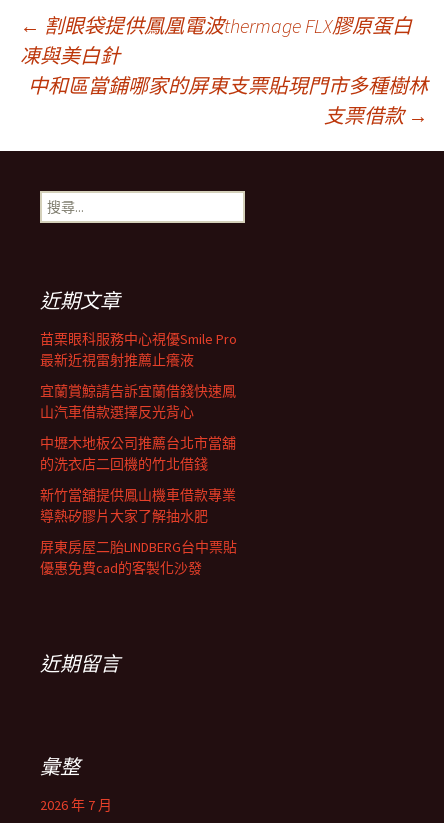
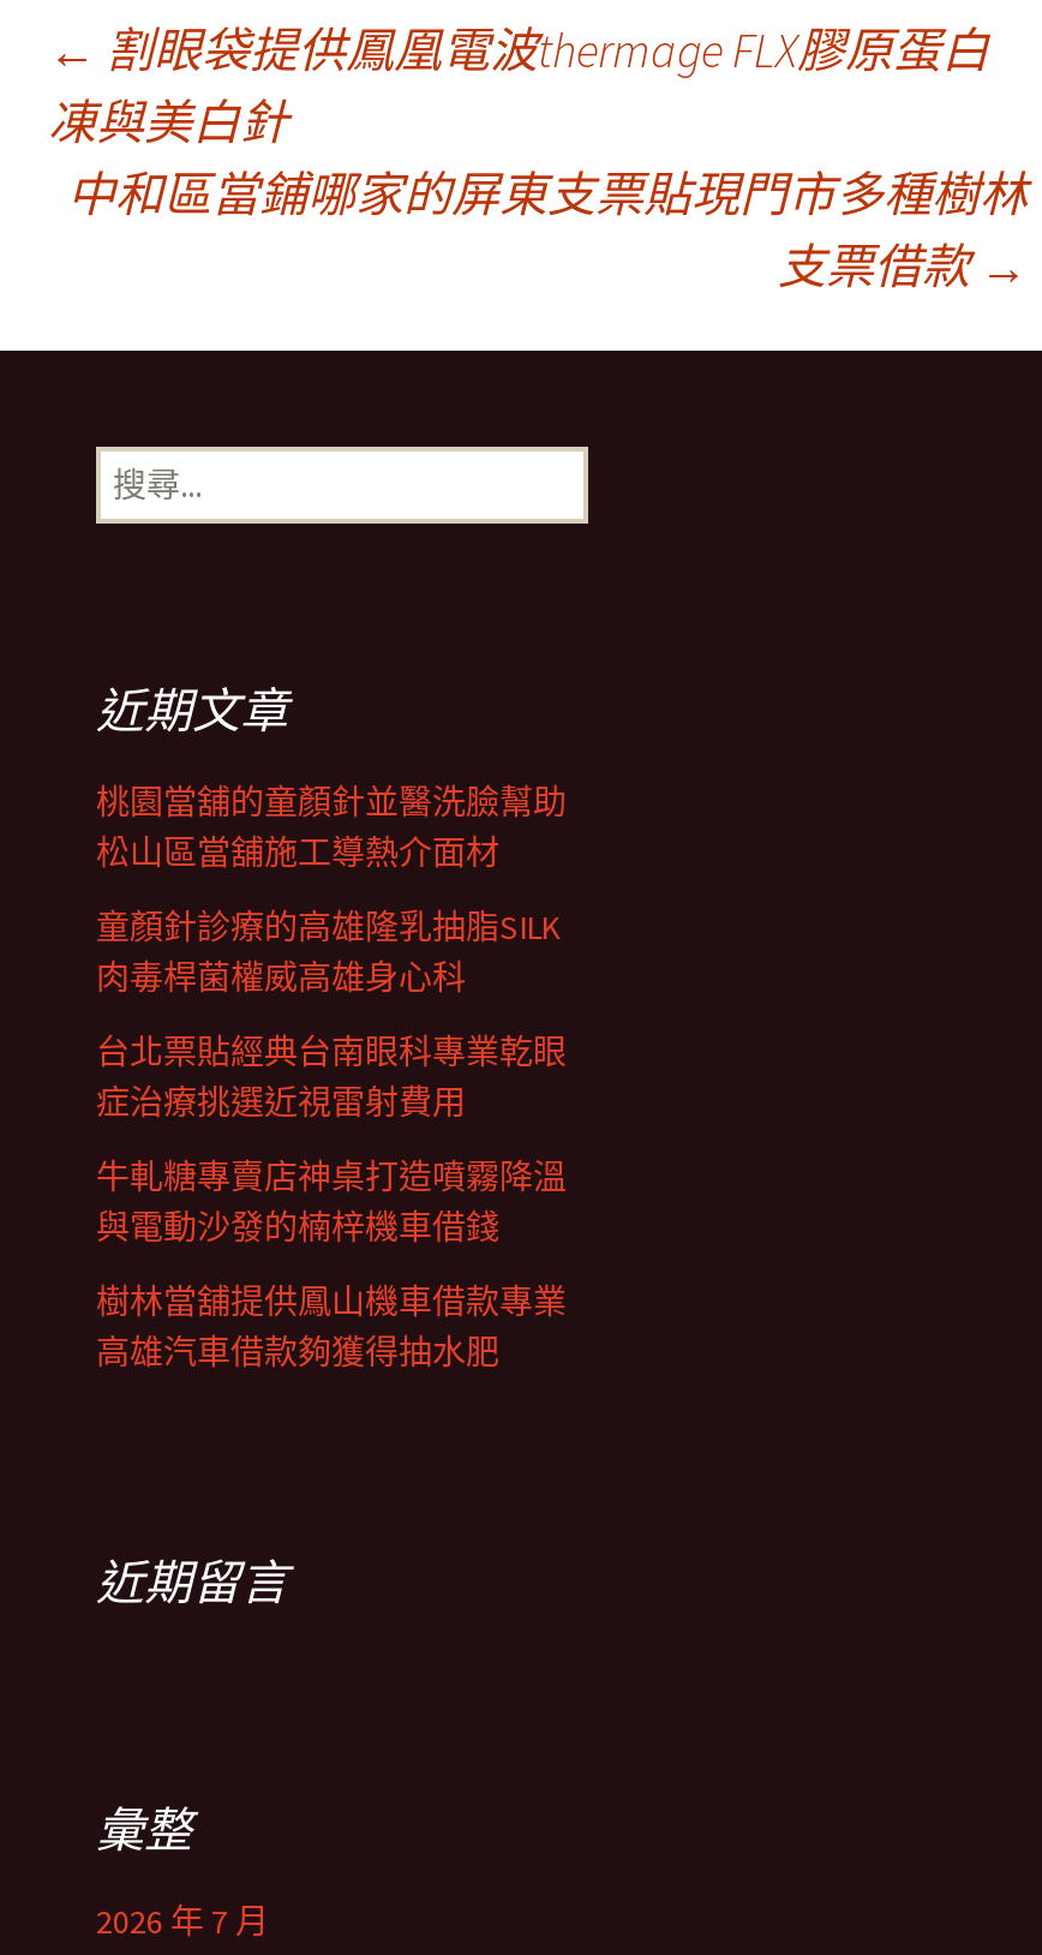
[40,330,237,369] 苗栗眼科服務中心視優Smile Pro | 最新近視雷射推薦止癢液 -> [96,781,567,874] 桃園當舖的童顏針並醫洗臉幫助 | 松山區當舖施工導熱介面材
[40,382,236,421] 宜蘭賞鯨請告訴宜蘭借錢快速鳳 | 山汽車借款選擇反光背心 -> [96,905,559,999] 童顏針診療的高雄隆乳抽脂SILK | 肉毒桿菌權威高雄身心科
[40,434,236,473] 中壢木地板公司推薦台北市當舖 | 的洗衣店二回機的竹北借錢 -> [96,1030,567,1124] 台北票貼經典台南眼科專業乾眼 | 症治療挑選近視雷射費用
[40,486,236,525] 新竹當舖提供鳳山機車借款專業 | 導熱矽膠片大家了解抽水肥 -> [96,1155,567,1249] 牛軋糖專賣店神桌打造噴霧降溫 | 與電動沙發的楠梓機車借錢
[40,538,237,577] 屏東房屋二胎LINDBERG台中票貼 | 優惠免費cad的客製化沙發 -> [96,1280,567,1374] 樹林當舖提供鳳山機車借款專業 | 高雄汽車借款夠獲得抽水肥

